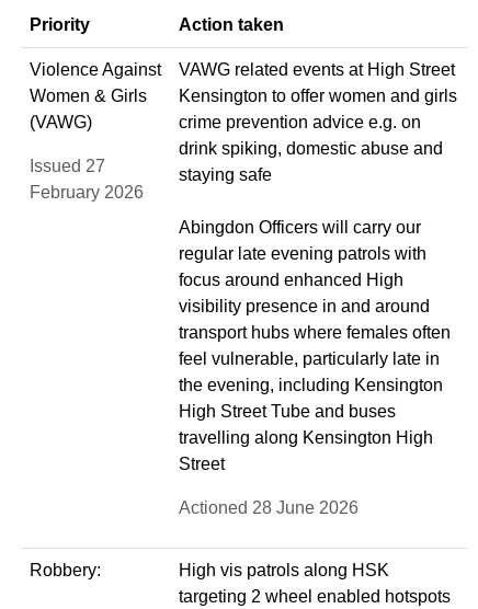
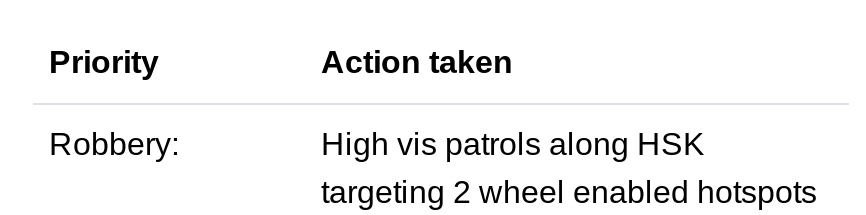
[30,60,161,201] Violence Against | Women & Girls | (VAWG) | Issued 27 | February 2026 -> none
[179,60,457,517] VAWG related events at High Street | Kensington to offer women and girls | crime prevention advice e.g. on | drink spiking, domestic abuse and | staying safe | Abingdon Officers will carry our | regular late evening patrols with | focus around enhanced High | visibility presence in and around | transport hubs where females often | feel vulnerable, particularly late in | the evening, including Kensington | High Street Tube and buses | travelling along Kensington High | Street | Actioned 28 June 2026 -> none

